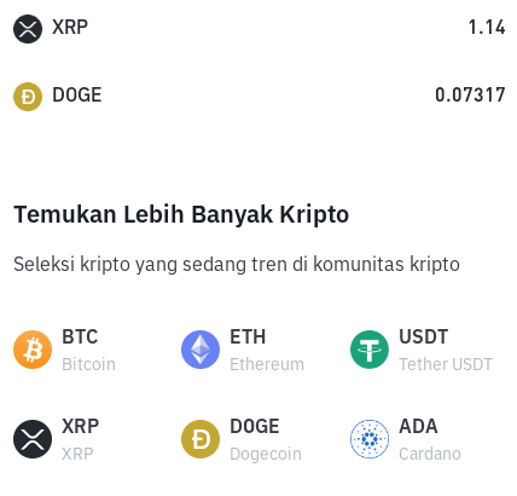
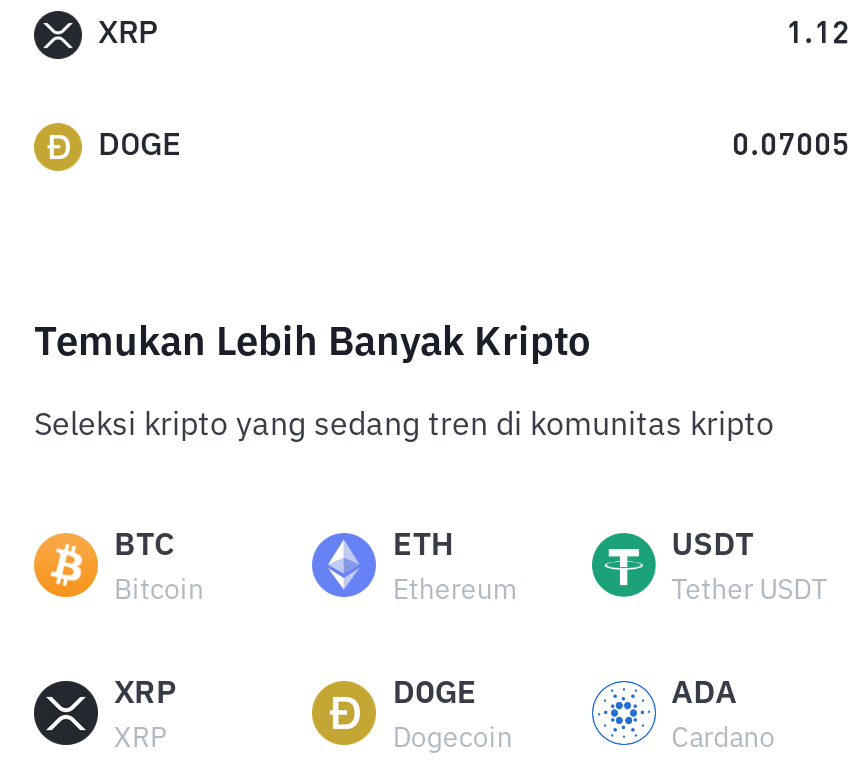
[467,19,506,39] 1.14 -> [786,19,850,51] 1.12
[435,87,506,106] 0.07317 -> [732,131,850,163] 0.07005

